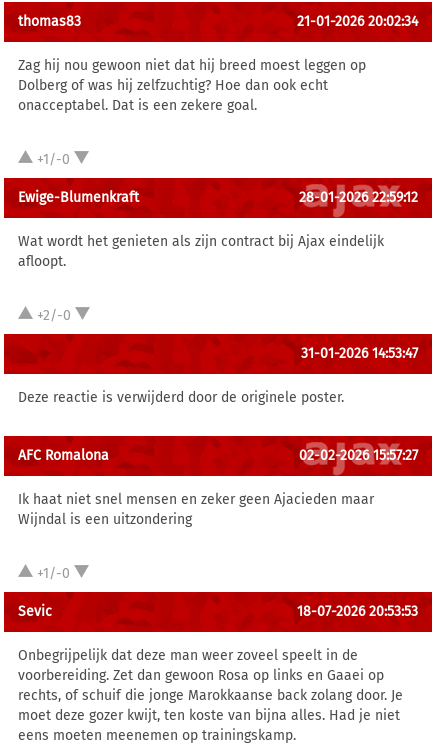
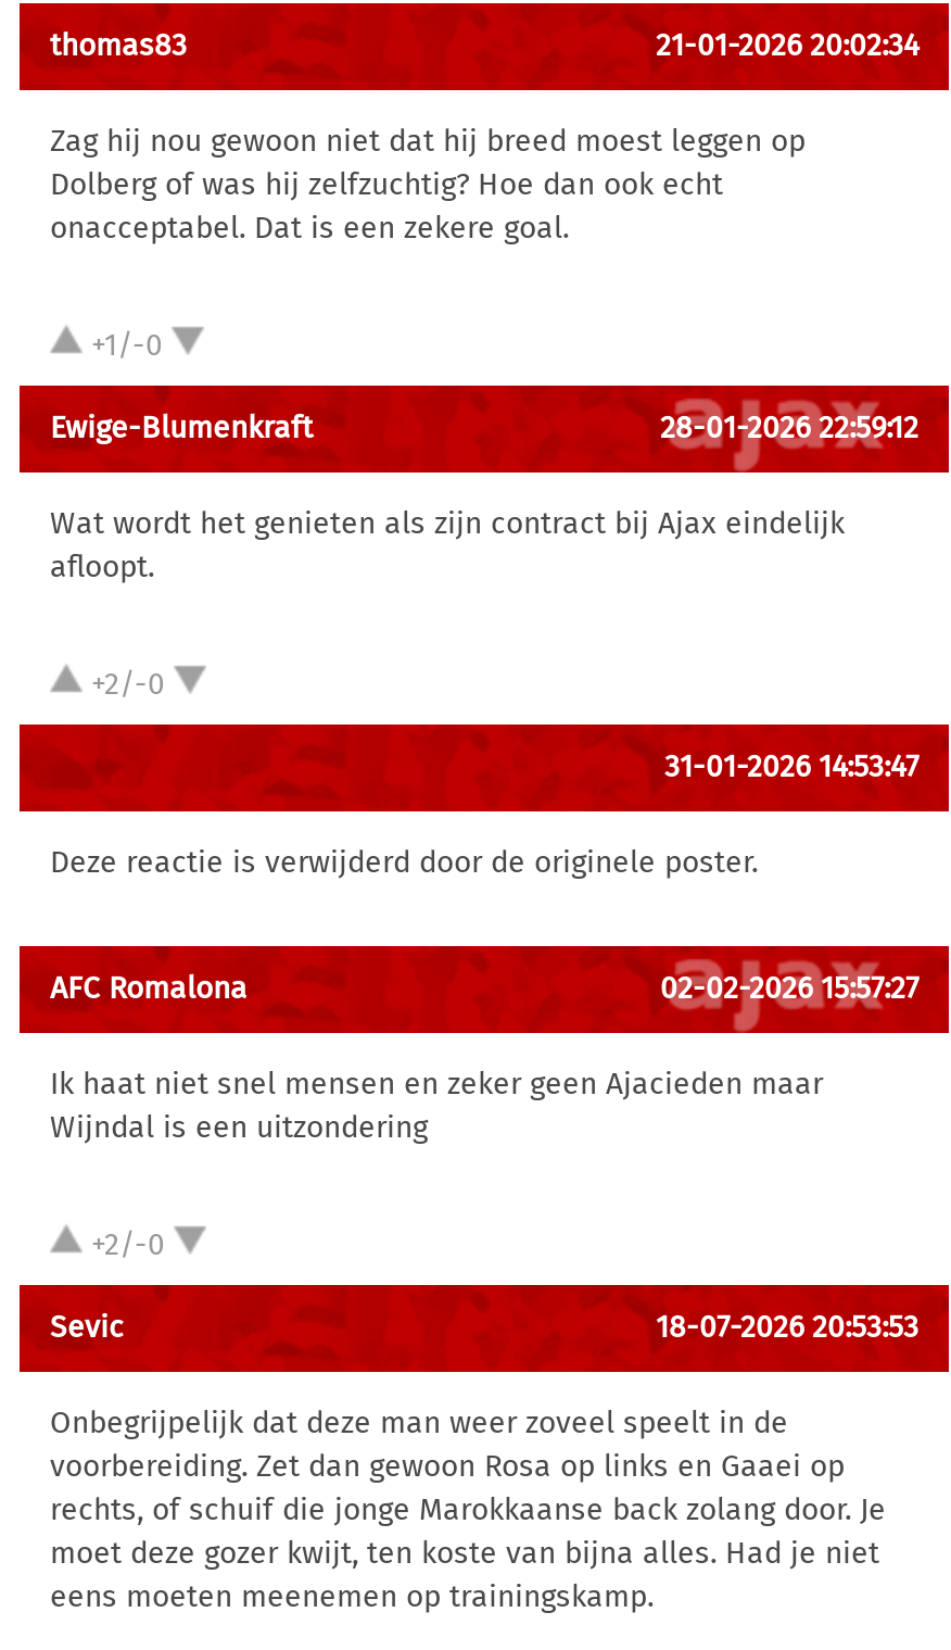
[33,564,74,581] +1/-0 -> [83,1225,174,1262] +2/-0

